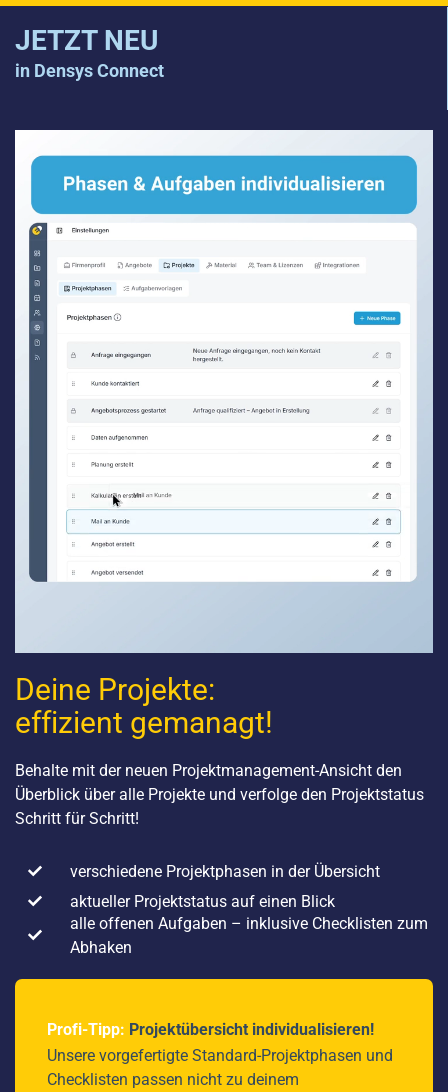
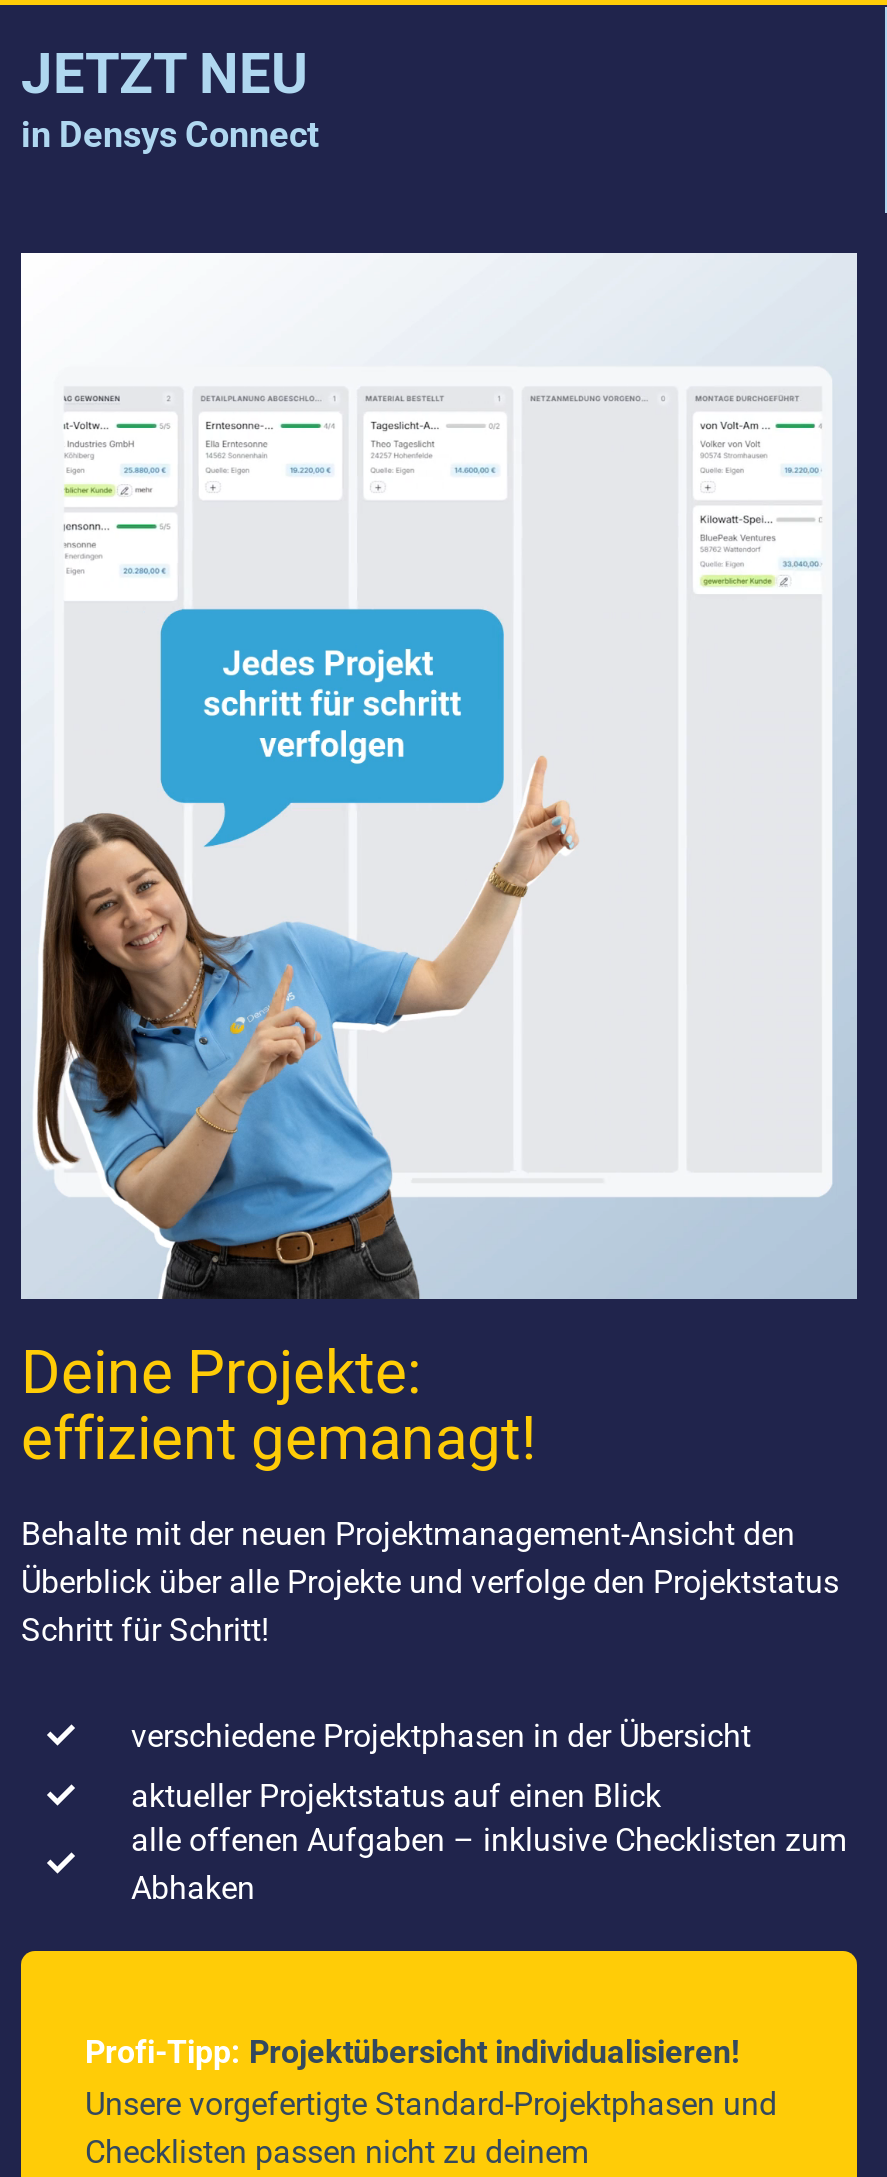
[24,155,420,654] [image] -> [35,303,833,1299] [image]

